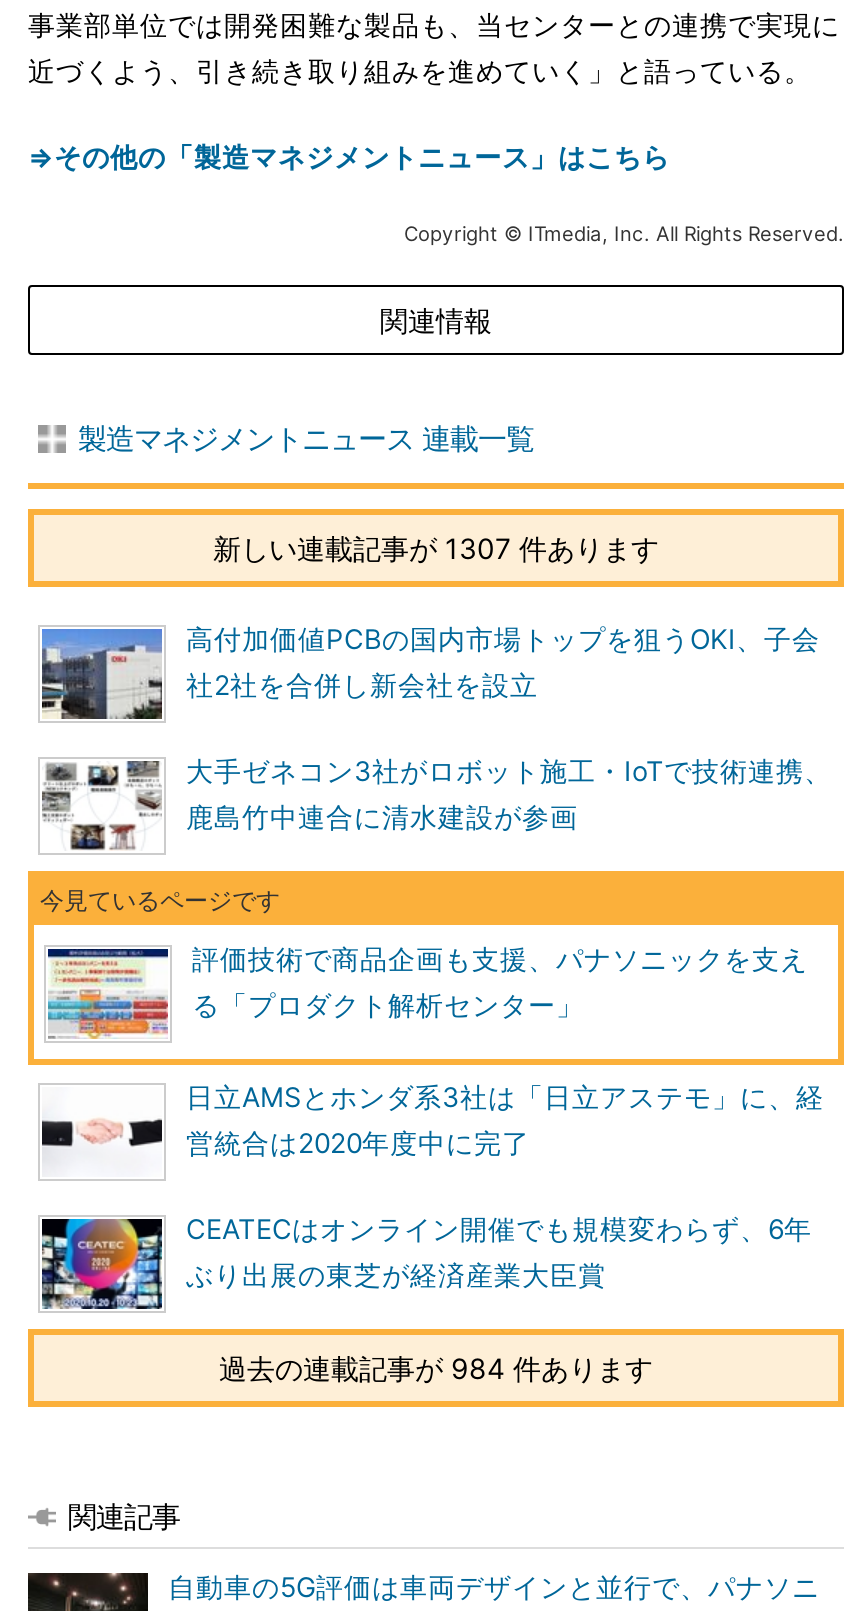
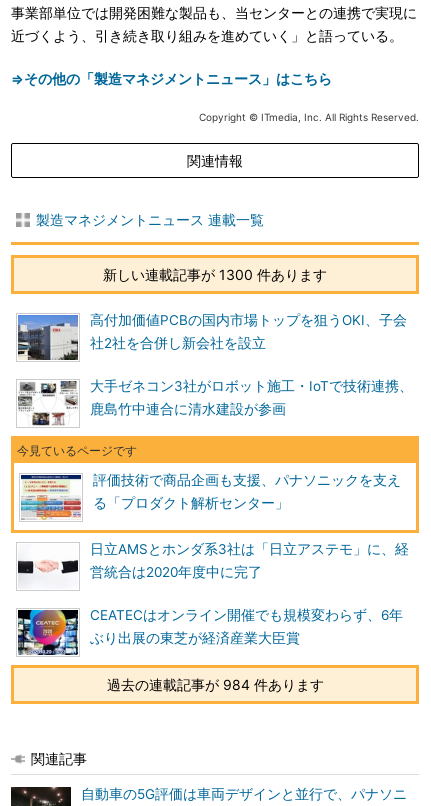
[213,531,659,565] 新しい連載記事が 1307 件あります -> [103,266,327,283] 新しい連載記事が 1300 件あります

